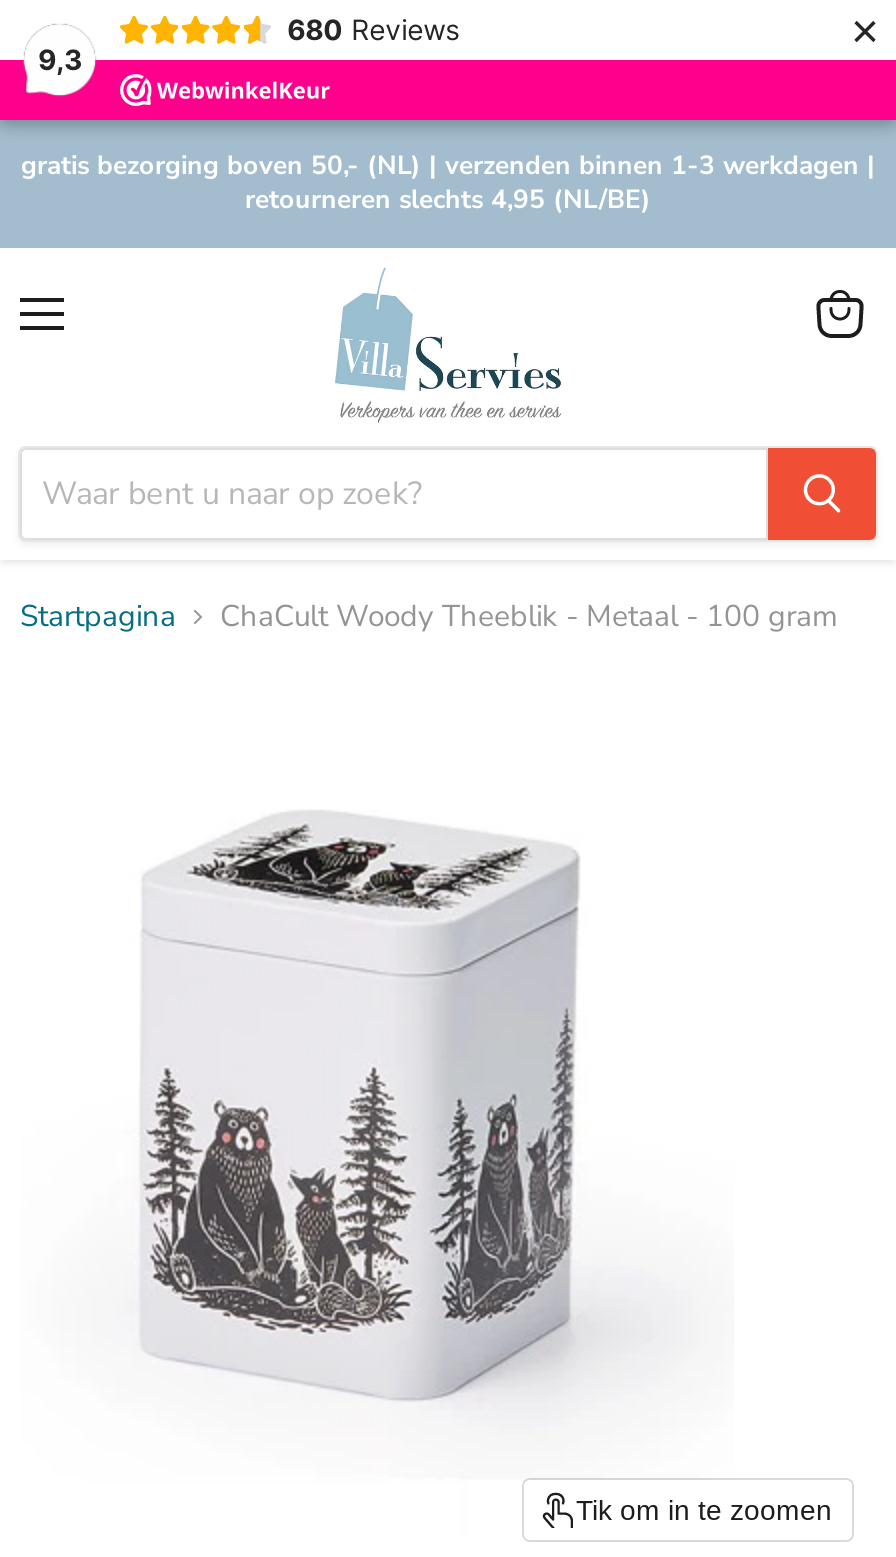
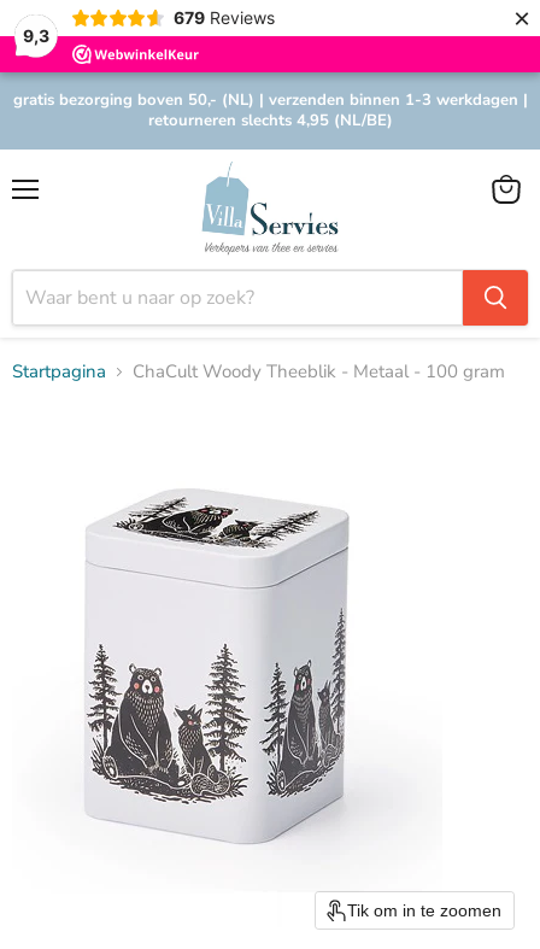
[287,12,459,46] 680 Reviews -> [173,7,274,28] 679 Reviews

